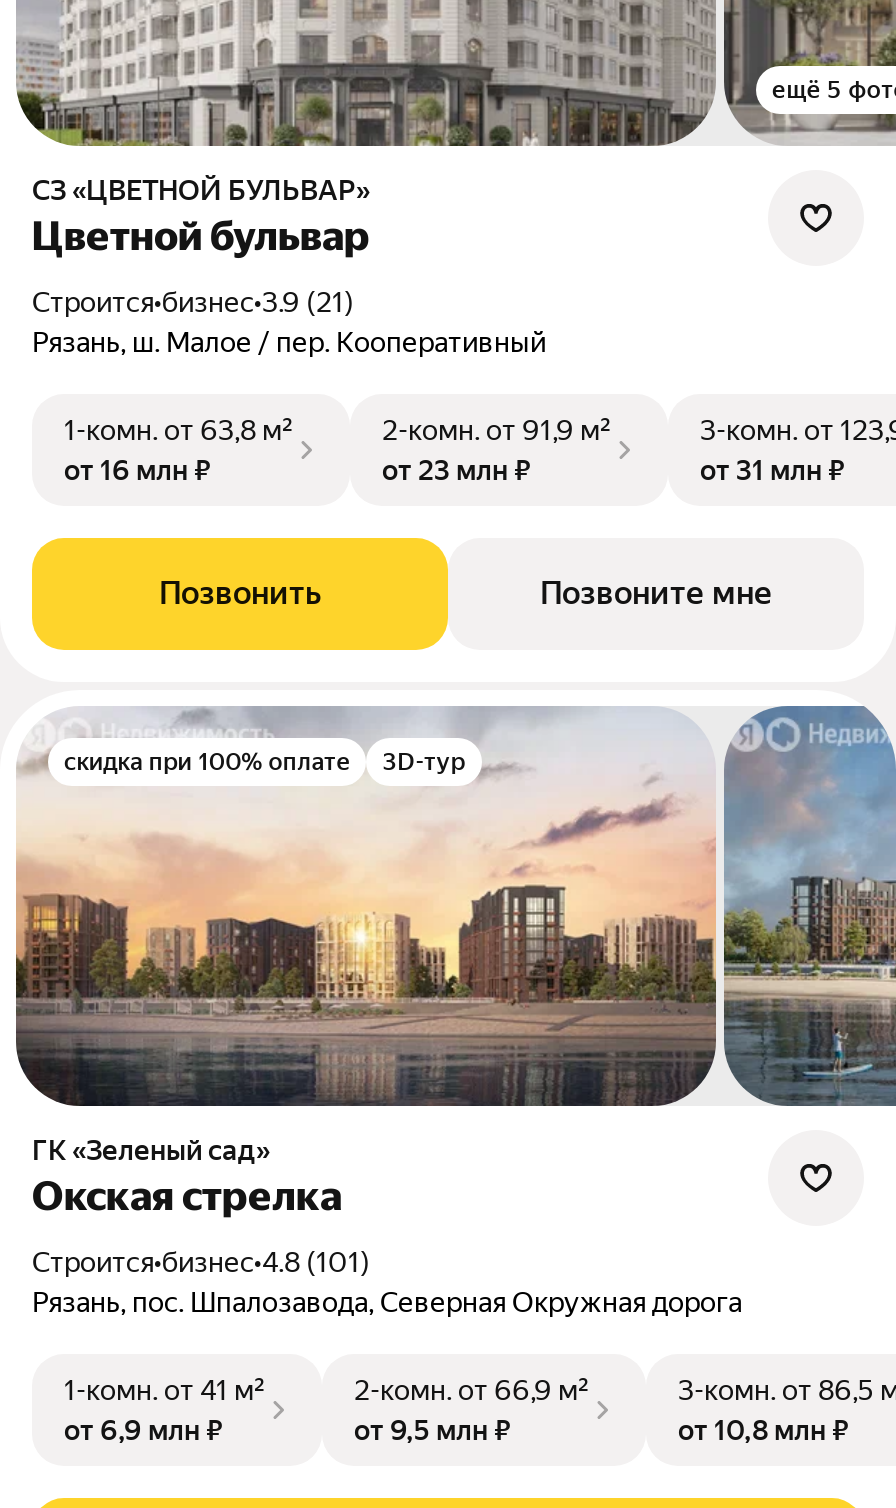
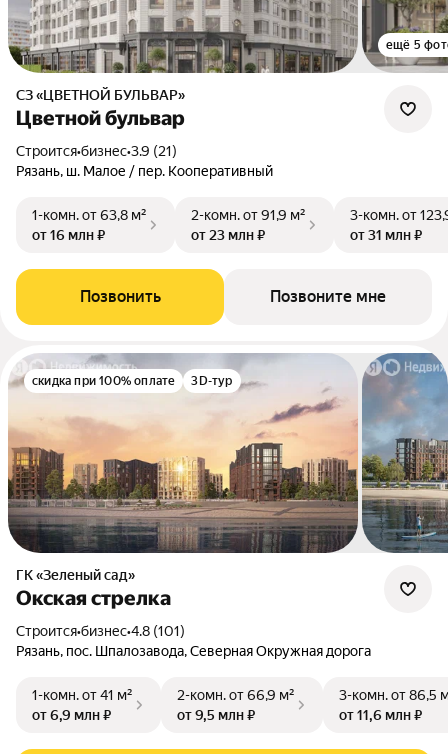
[678,1414,848,1446] от 10,8 млн ₽ -> [339,707,422,723] от 11,6 млн ₽

